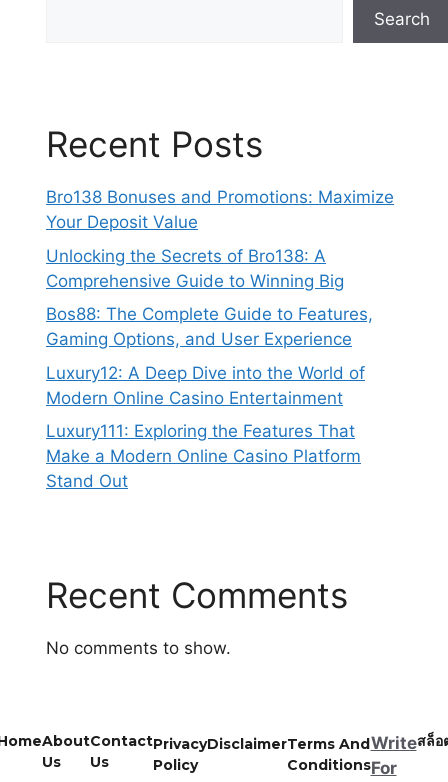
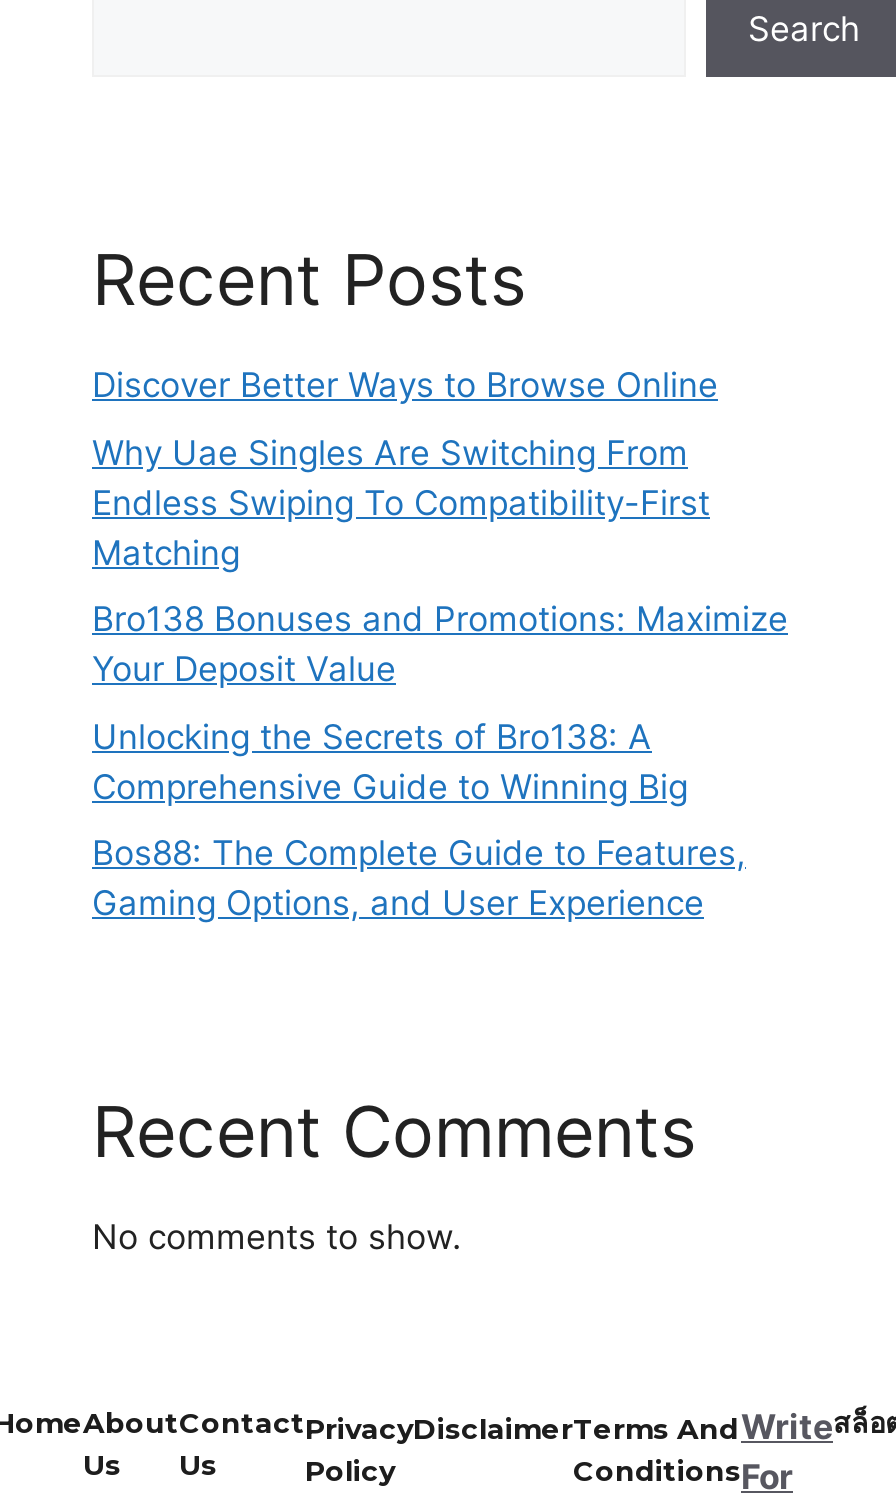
none -> [92,366,718,573] Discover Better Ways to Browse Online | Why Uae Singles Are Switching From | Endless Swiping To Compatibility-First | Matching
moved [46,187,394,349] -> [92,600,788,924]: Bro138 Bonuses and Promotions: Maximize | Your Deposit Value | Unlocking the Secrets of Bro138: A | Comprehensive Guide to Winning Big | Bos88: The Complete Guide to Features, | Gaming Options, and User Experience
[46,363,365,491] Luxury12: A Deep Dive into the World of | Modern Online Casino Entertainment | Luxury111: Exploring the Features That | Make a Modern Online Casino Platform | Stand Out -> none

